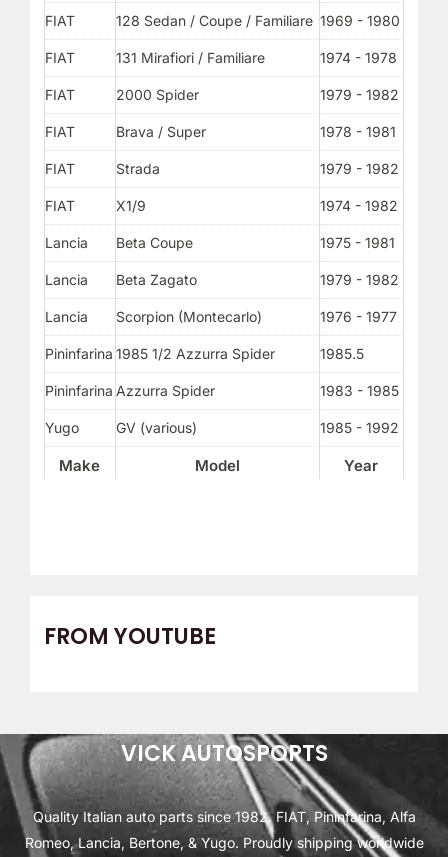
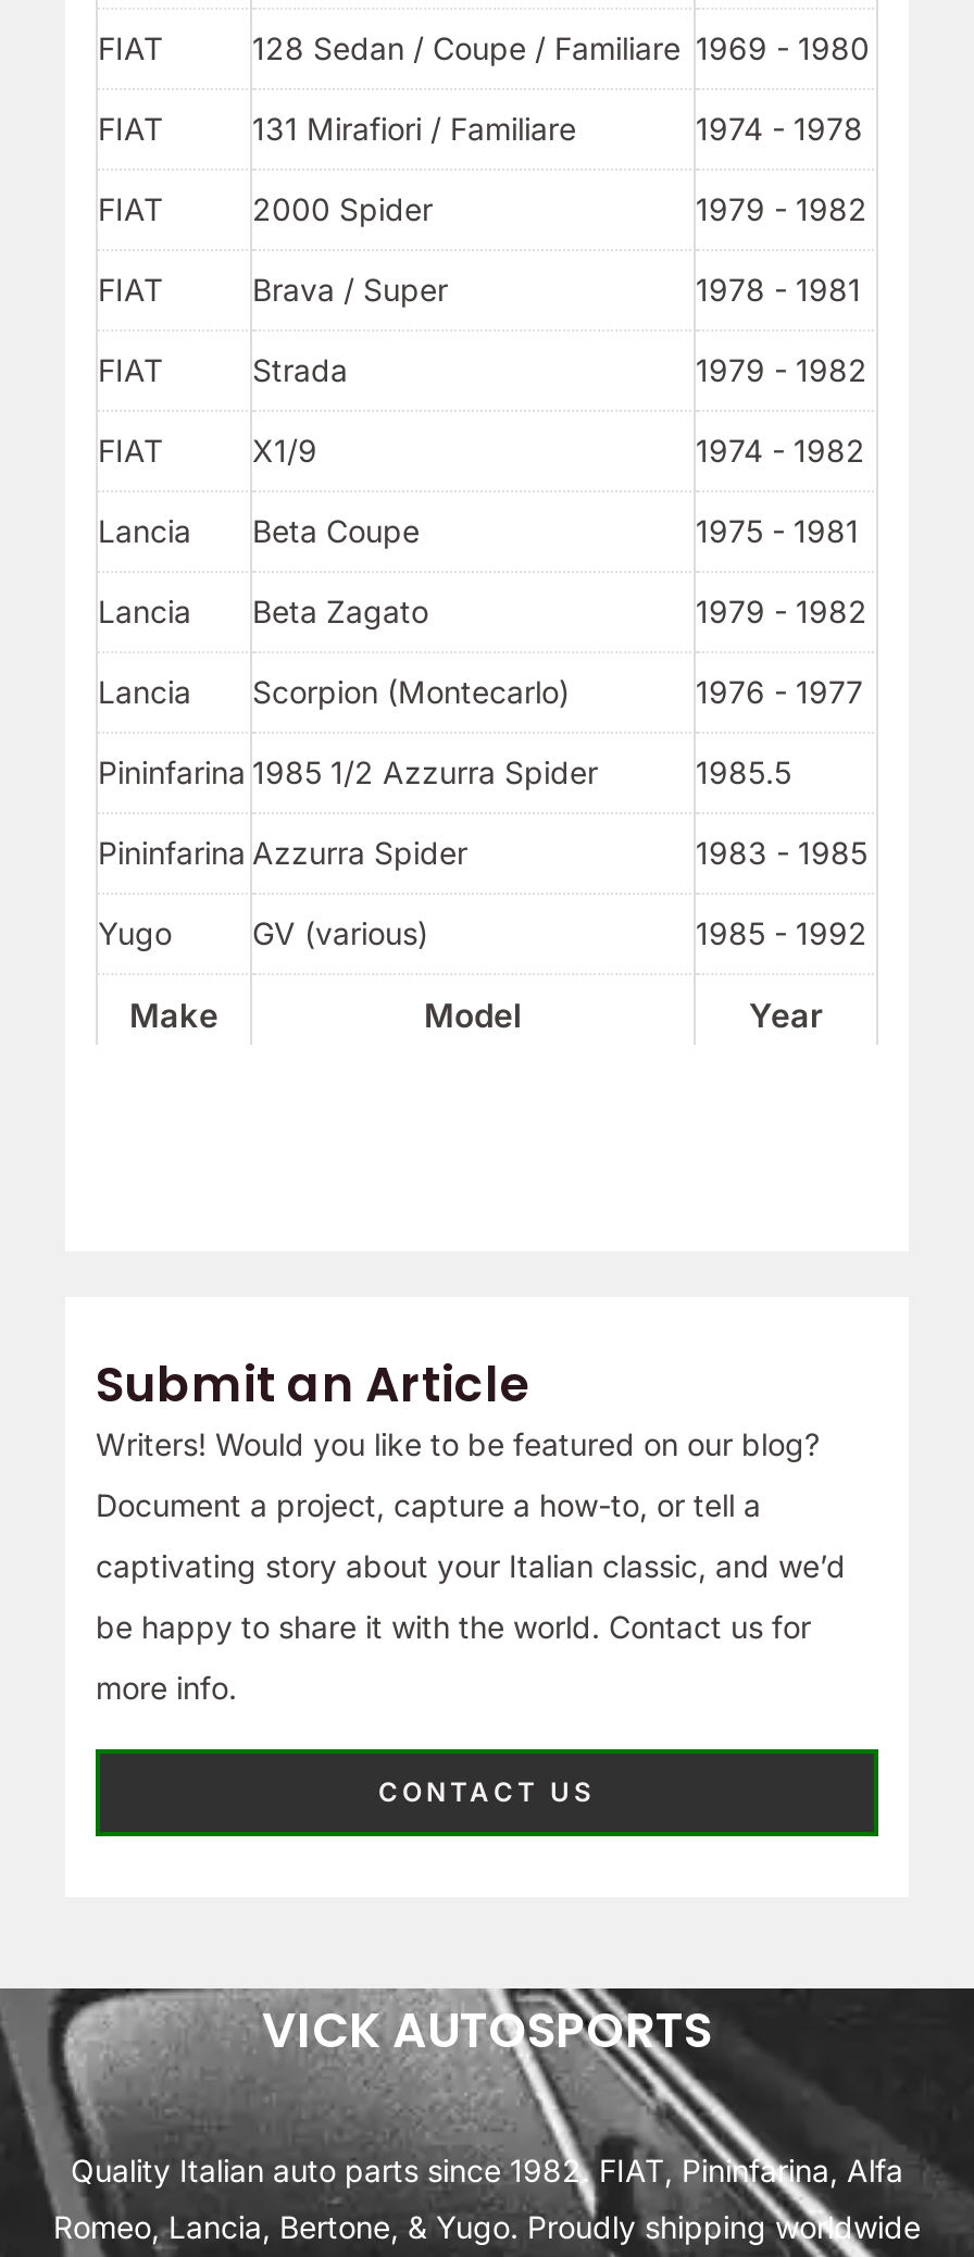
[44,621,216,652] FROM YOUTUBE -> [96,1353,846,1809] Submit an Article | Writers! Would you like to be featured on our blog? | Document a project, capture a how-to, or tell a | captivating story about your Italian classic, and we’d | be happy to share it with the world. Contact us for | more info. | CONTACT US

